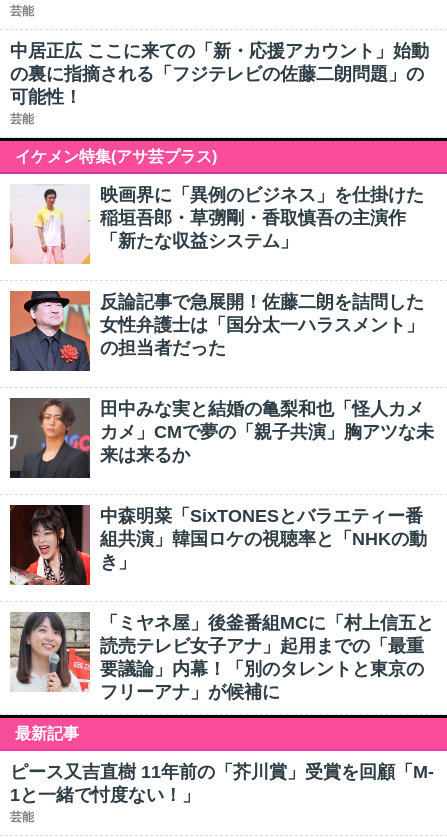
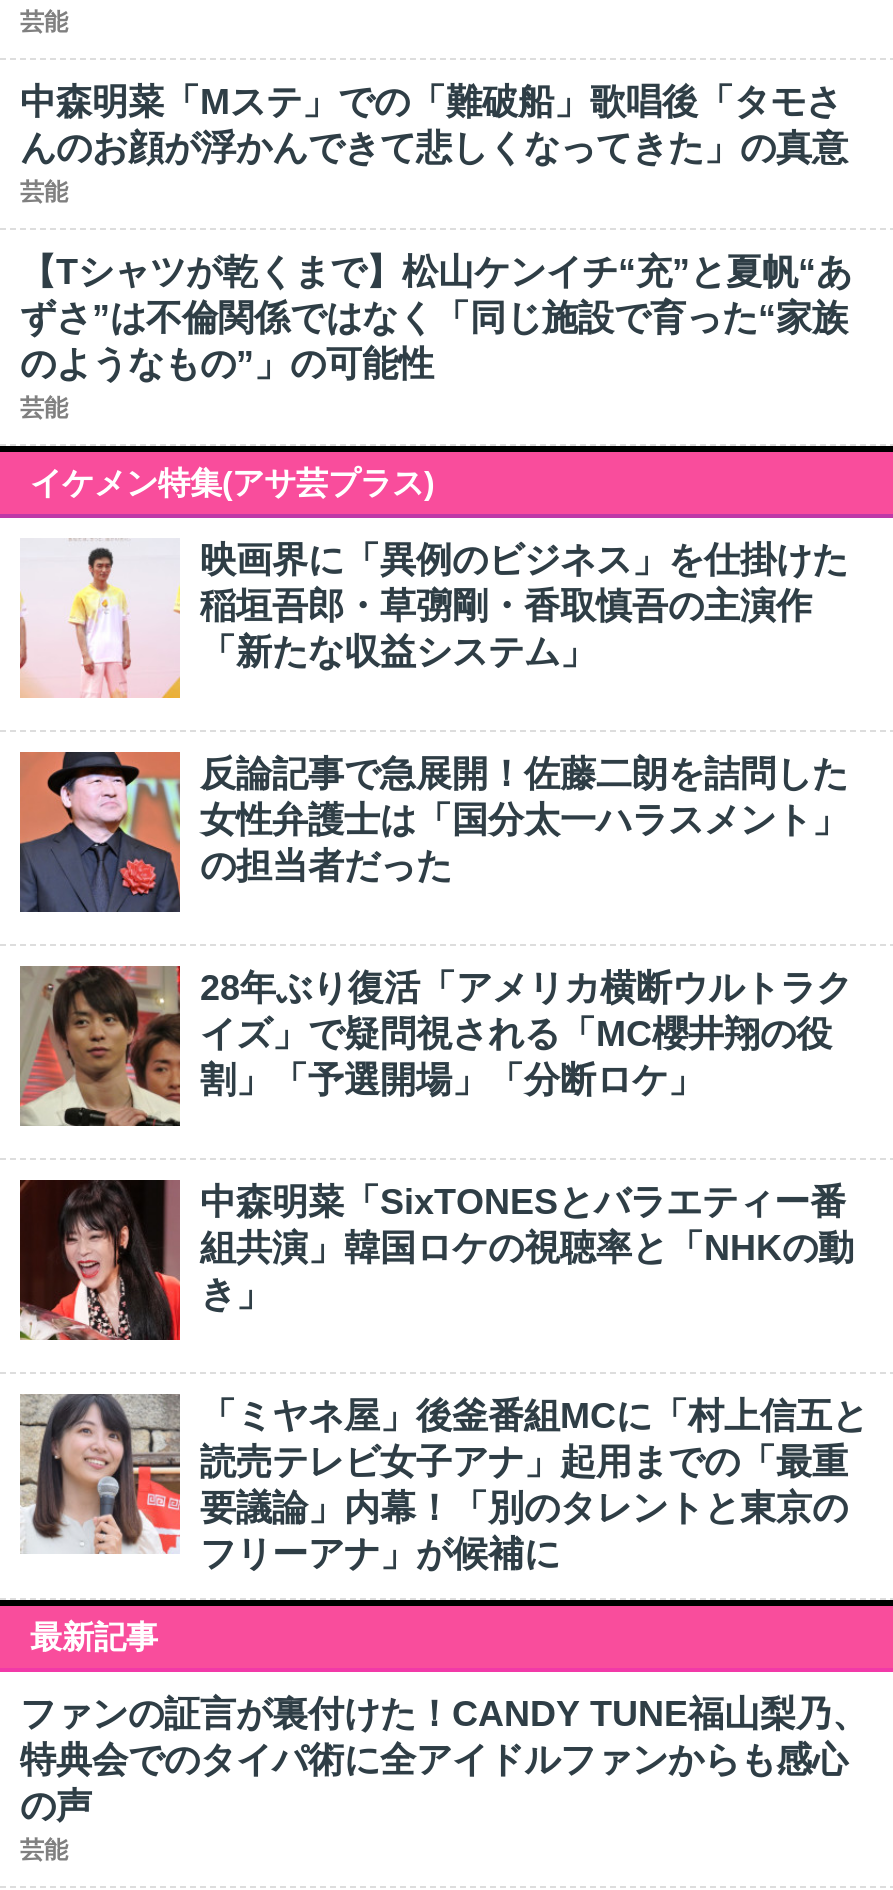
[10,41,429,107] 中居正広 ここに来ての「新・応援アカウント」始動 | の裏に指摘される「フジテレビの佐藤二朗問題」の | 可能性！ -> [20,82,852,384] 中森明菜「Mステ」での「難破船」歌唱後「タモさ | んのお顔が浮かんできて悲しくなってきた」の真意 | 芸能 | 【Tシャツが乾くまで】松山ケンイチ“充”と夏帆“あ | ずさ”は不倫関係ではなく「同じ施設で育った“家族 | のようなもの”」の可能性
[9,398,434,479] [image] | 田中みな実と結婚の亀梨和也「怪人カメ | カメ」CMで夢の「親子共演」胸アツな未 | 来は来るか -> [18,966,852,1128] [image] | 28年ぶり復活「アメリカ横断ウルトラク | イズ」で疑問視される「MC櫻井翔の役 | 割」「予選開場」「分断ロケ」
[10,762,434,805] ピース又吉直樹 11年前の「芥川賞」受賞を回顧「M- | 1と一緒で忖度ない！」 -> [20,1694,868,1826] ファンの証言が裏付けた！CANDY TUNE福山梨乃、 | 特典会でのタイパ術に全アイドルファンからも感心 | の声

